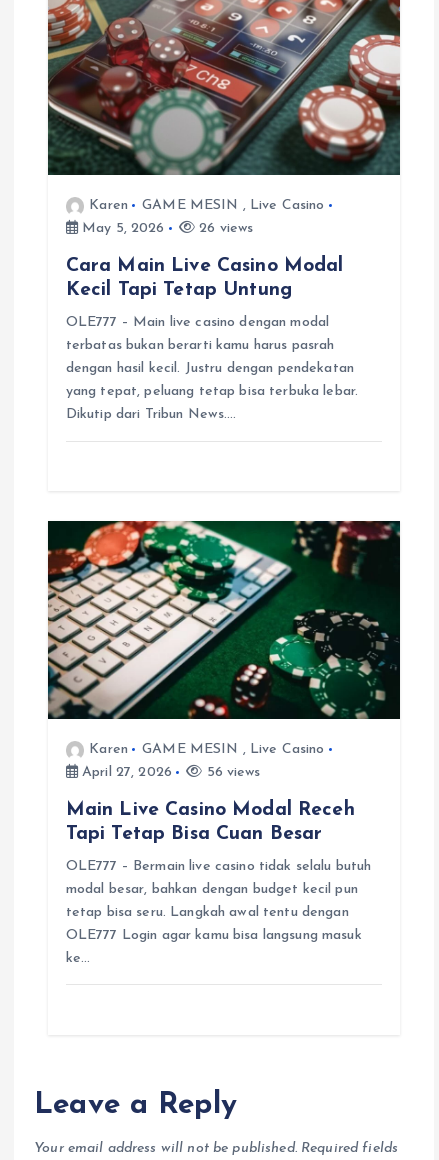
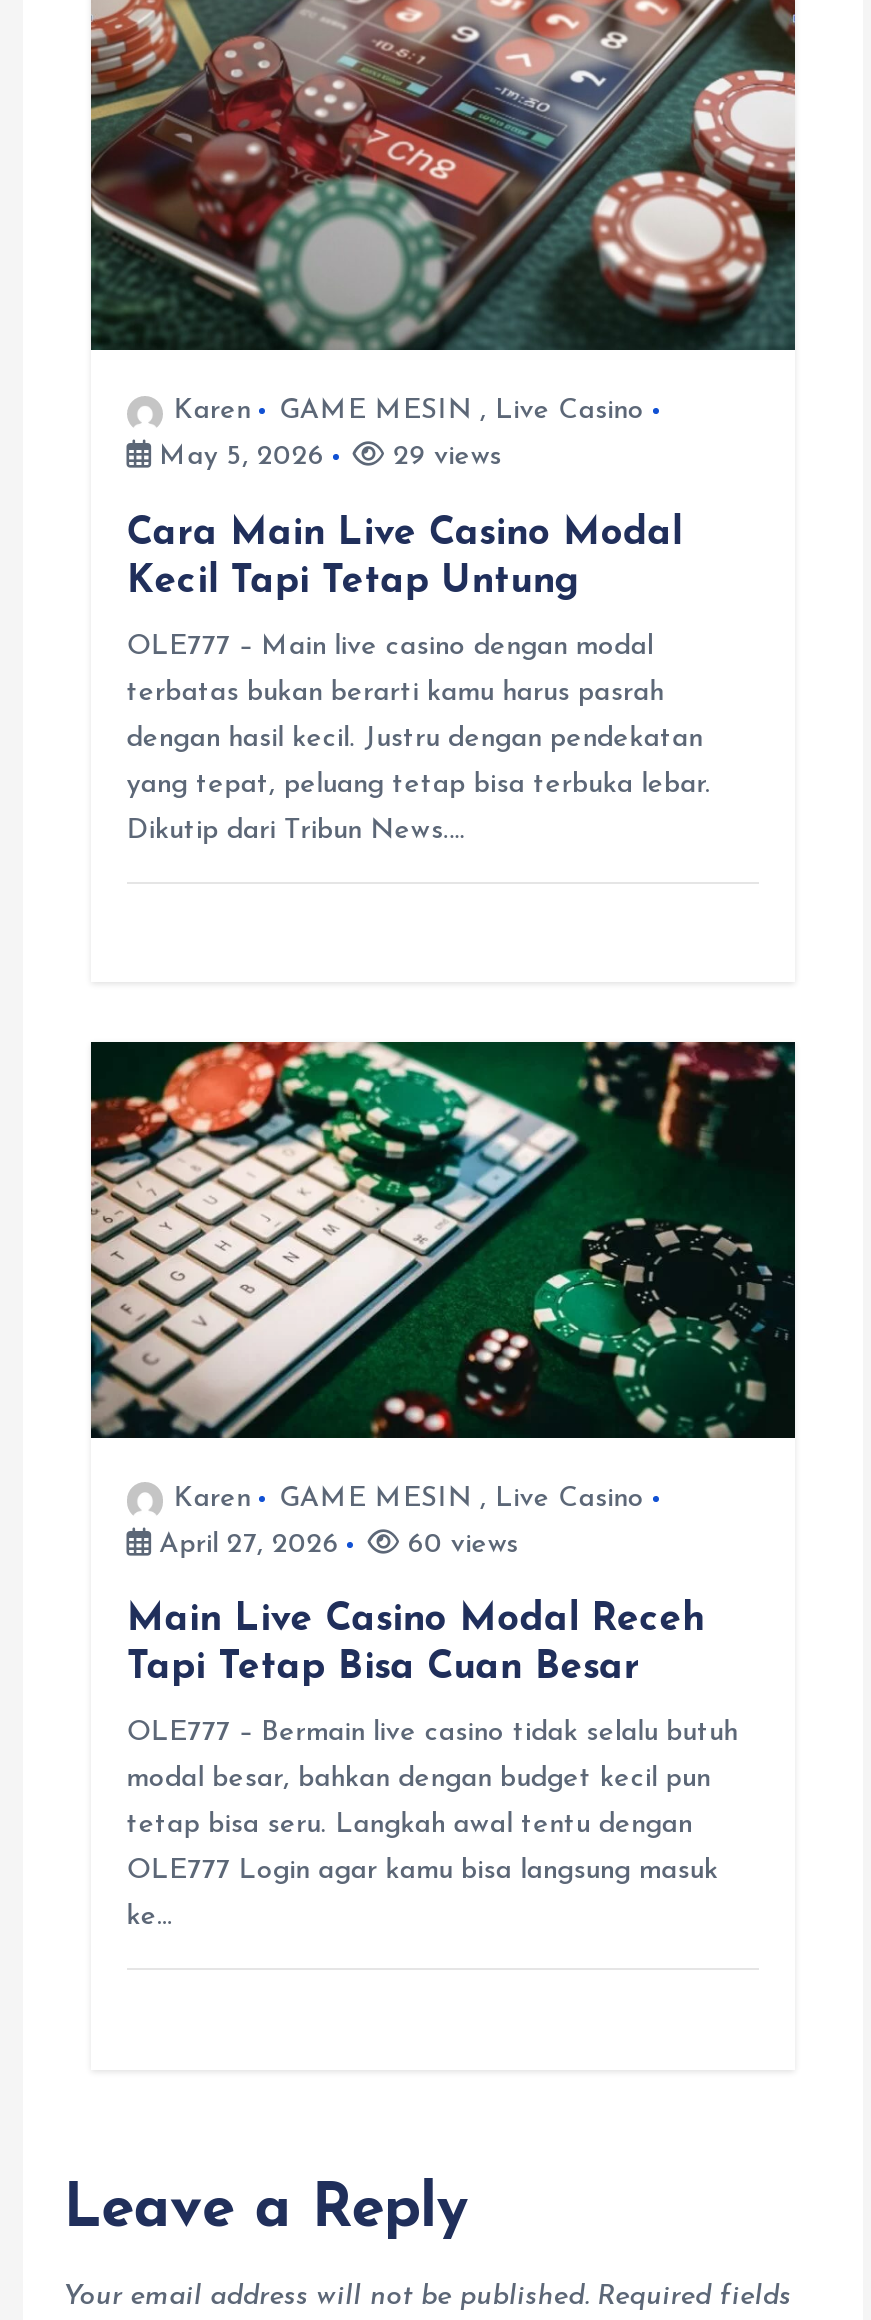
[195,221,253,236] 26 views -> [385,443,501,473] 29 views
[202,765,261,780] 56 views -> [400,1530,518,1560] 60 views

